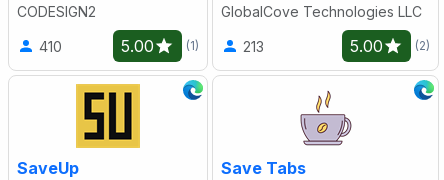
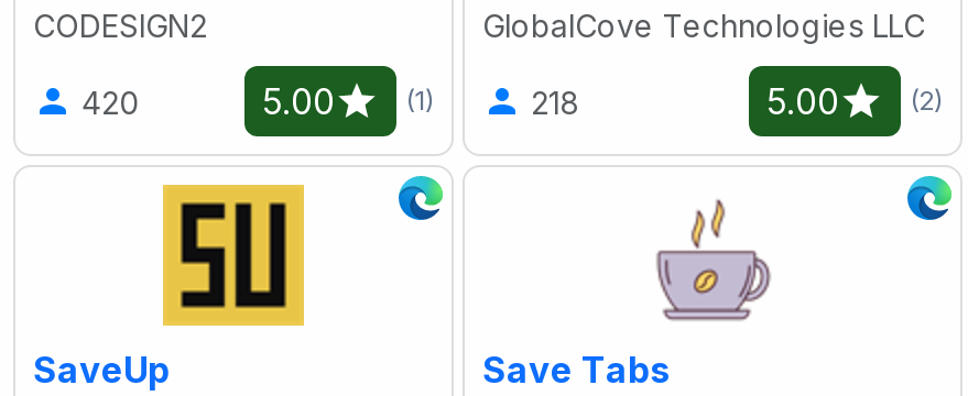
[39,37,62,54] 410 -> [81,82,139,120] 420
[243,37,264,54] 213 -> [531,82,579,120] 218

